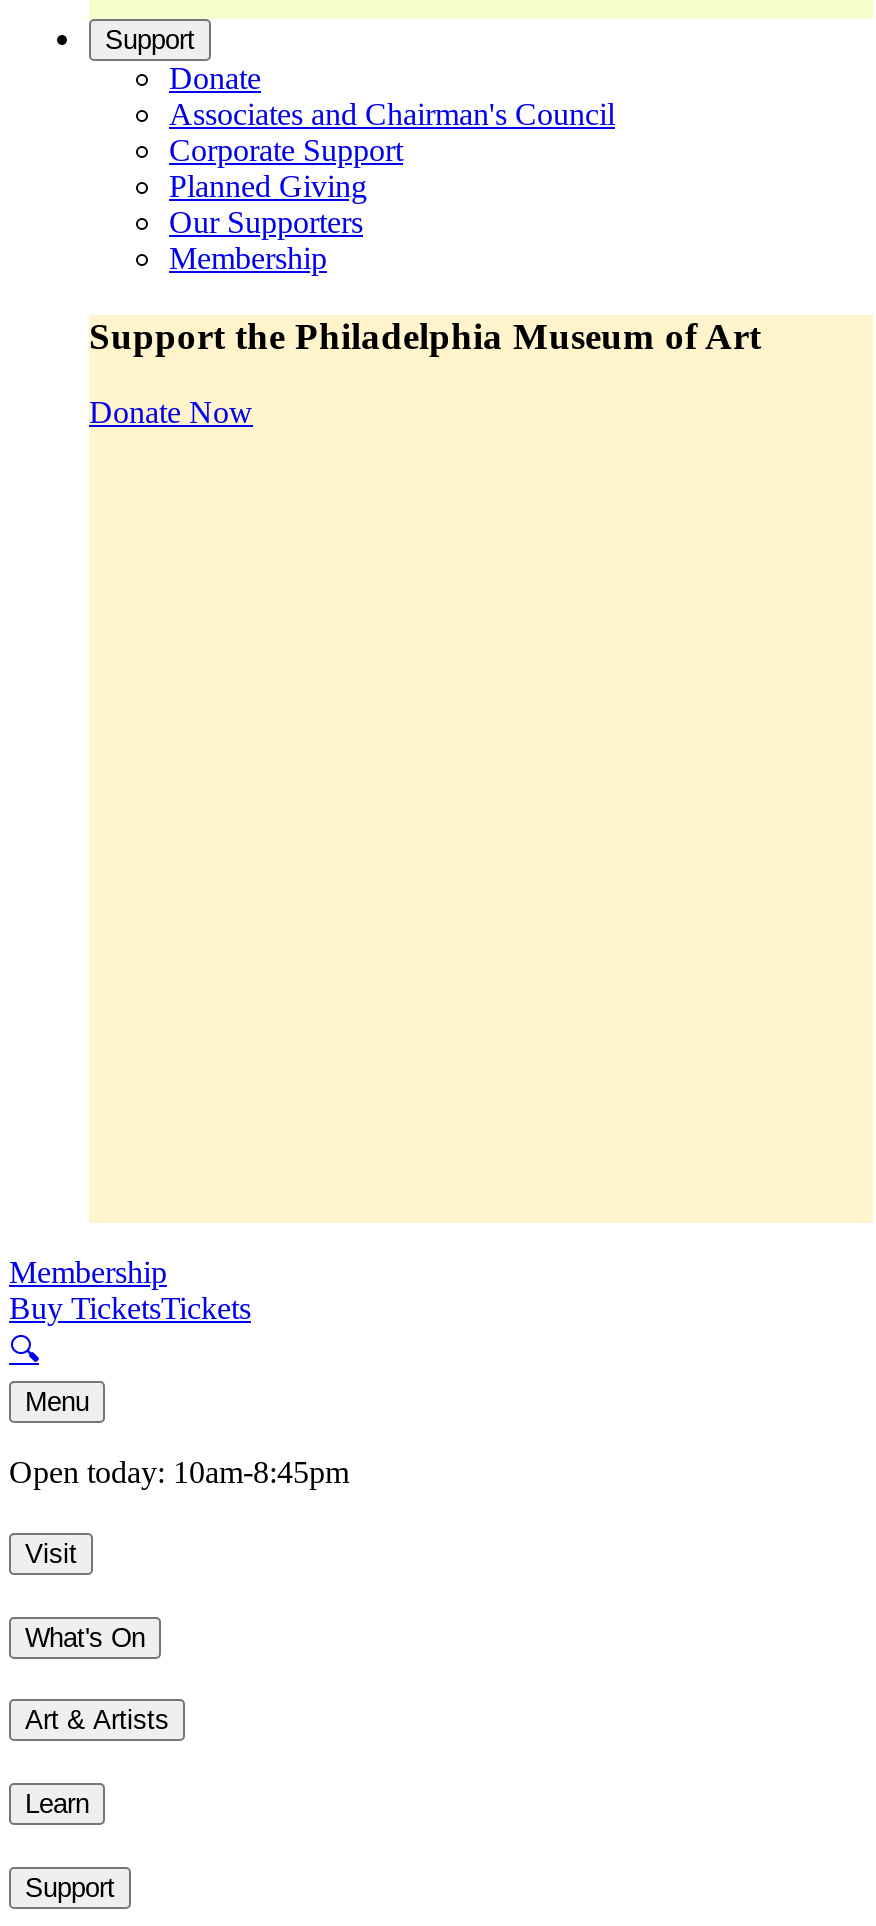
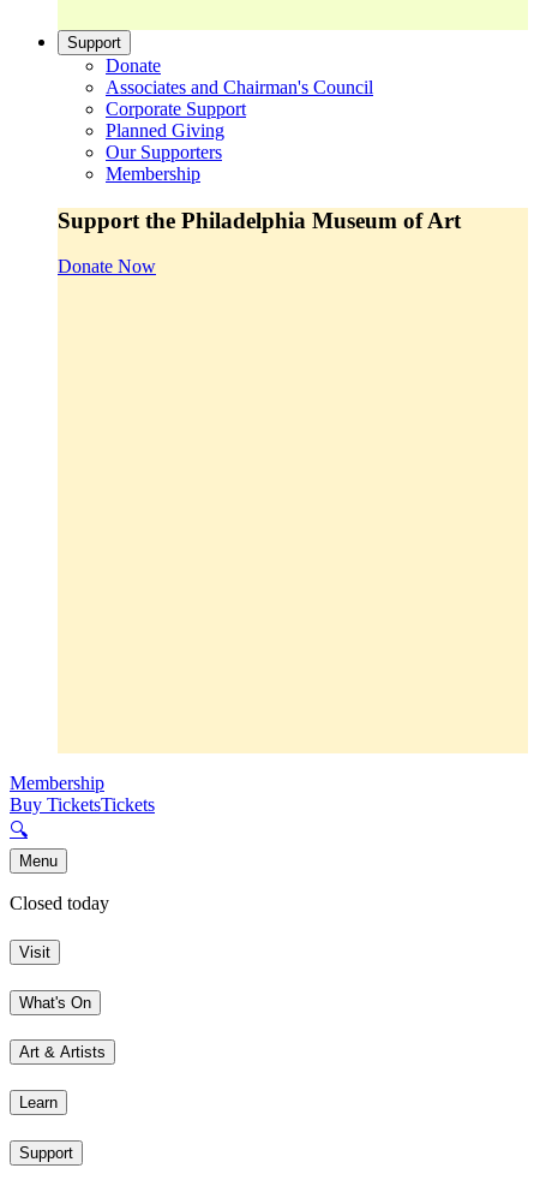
[9,1456,349,1490] Open today: 10am-8:45pm -> [10,893,109,914] Closed today

